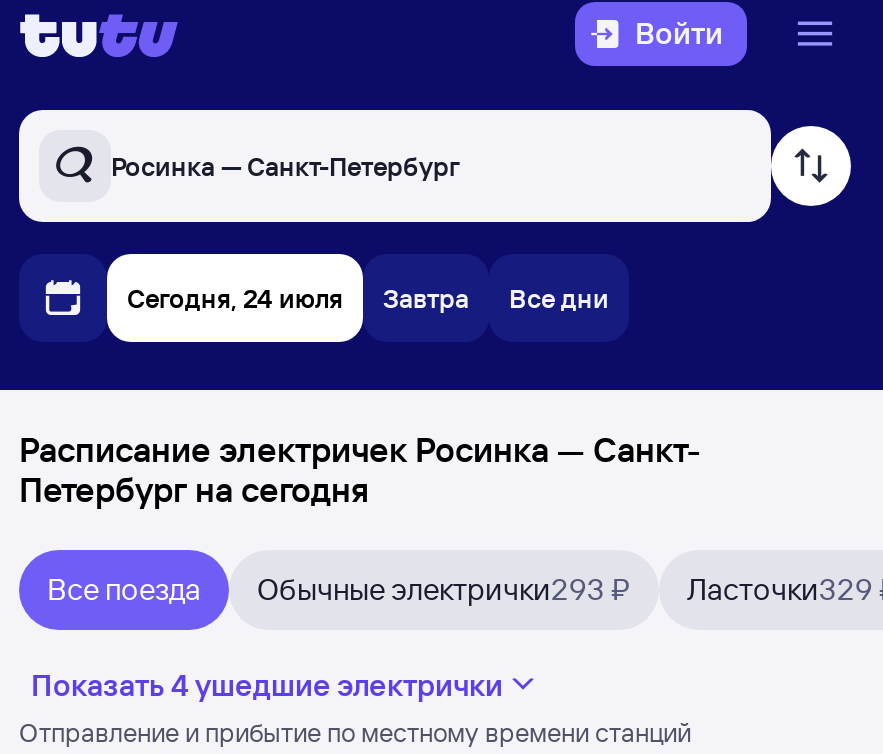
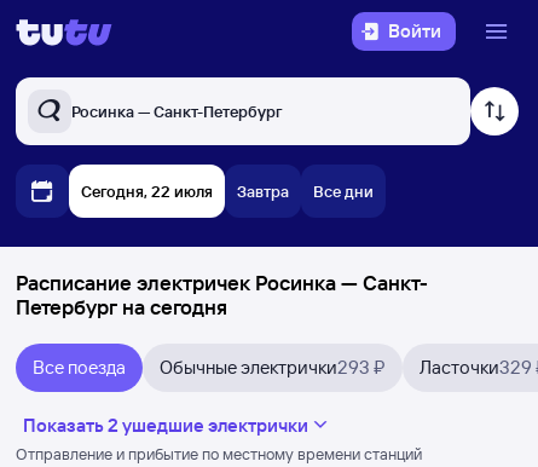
[127,282,609,314] Сегодня, 24 июля Завтра Все дни -> [81,181,374,201] Сегодня, 22 июля Завтра Все дни
[31,665,503,703] Показать 4 ушедшие электрички -> [23,413,308,436] Показать 2 ушедшие электрички

